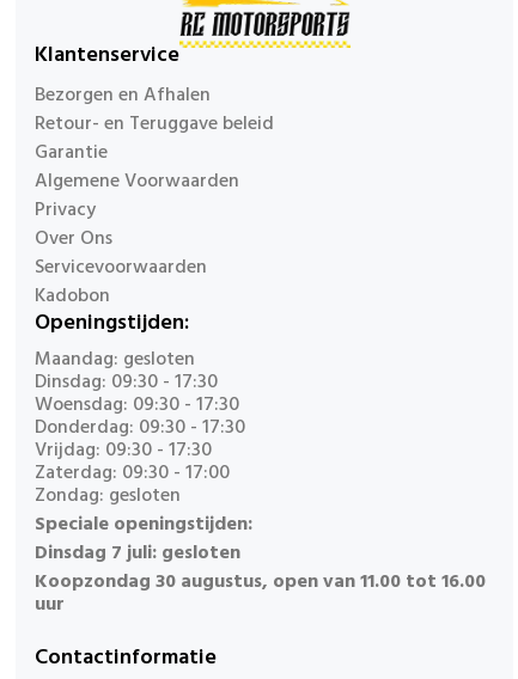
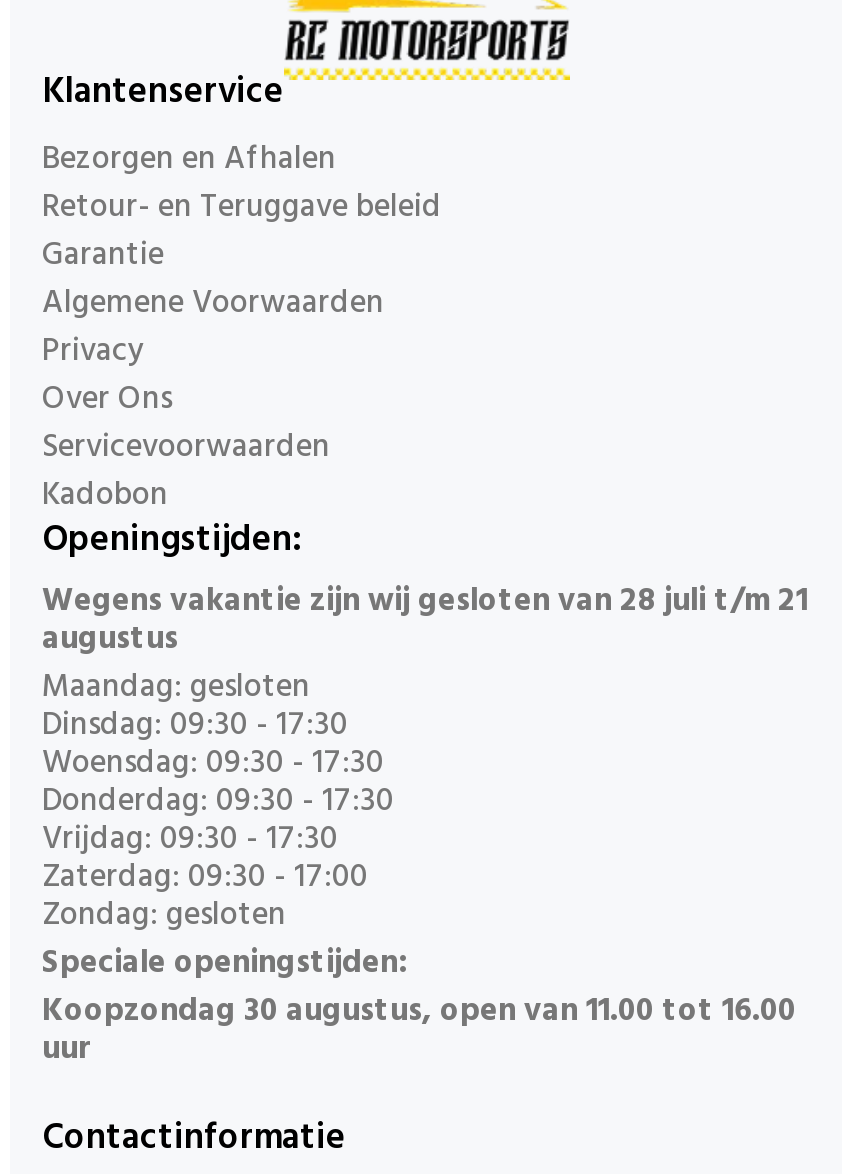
none -> [42,576,808,666] Wegens vakantie zijn wij gesloten van 28 juli t/m 21 | augustus
moved [35,344,252,540] -> [42,662,406,990]: Maandag: gesloten | Dinsdag: 09:30 - 17:30 | Woensdag: 09:30 - 17:30 | Donderdag: 09:30 - 17:30 | Vrijdag: 09:30 - 17:30 | Zaterdag: 09:30 - 17:00 | Zondag: gesloten | Speciale openingstijden:
[35,538,240,569] Dinsdag 7 juli: gesloten -> none

